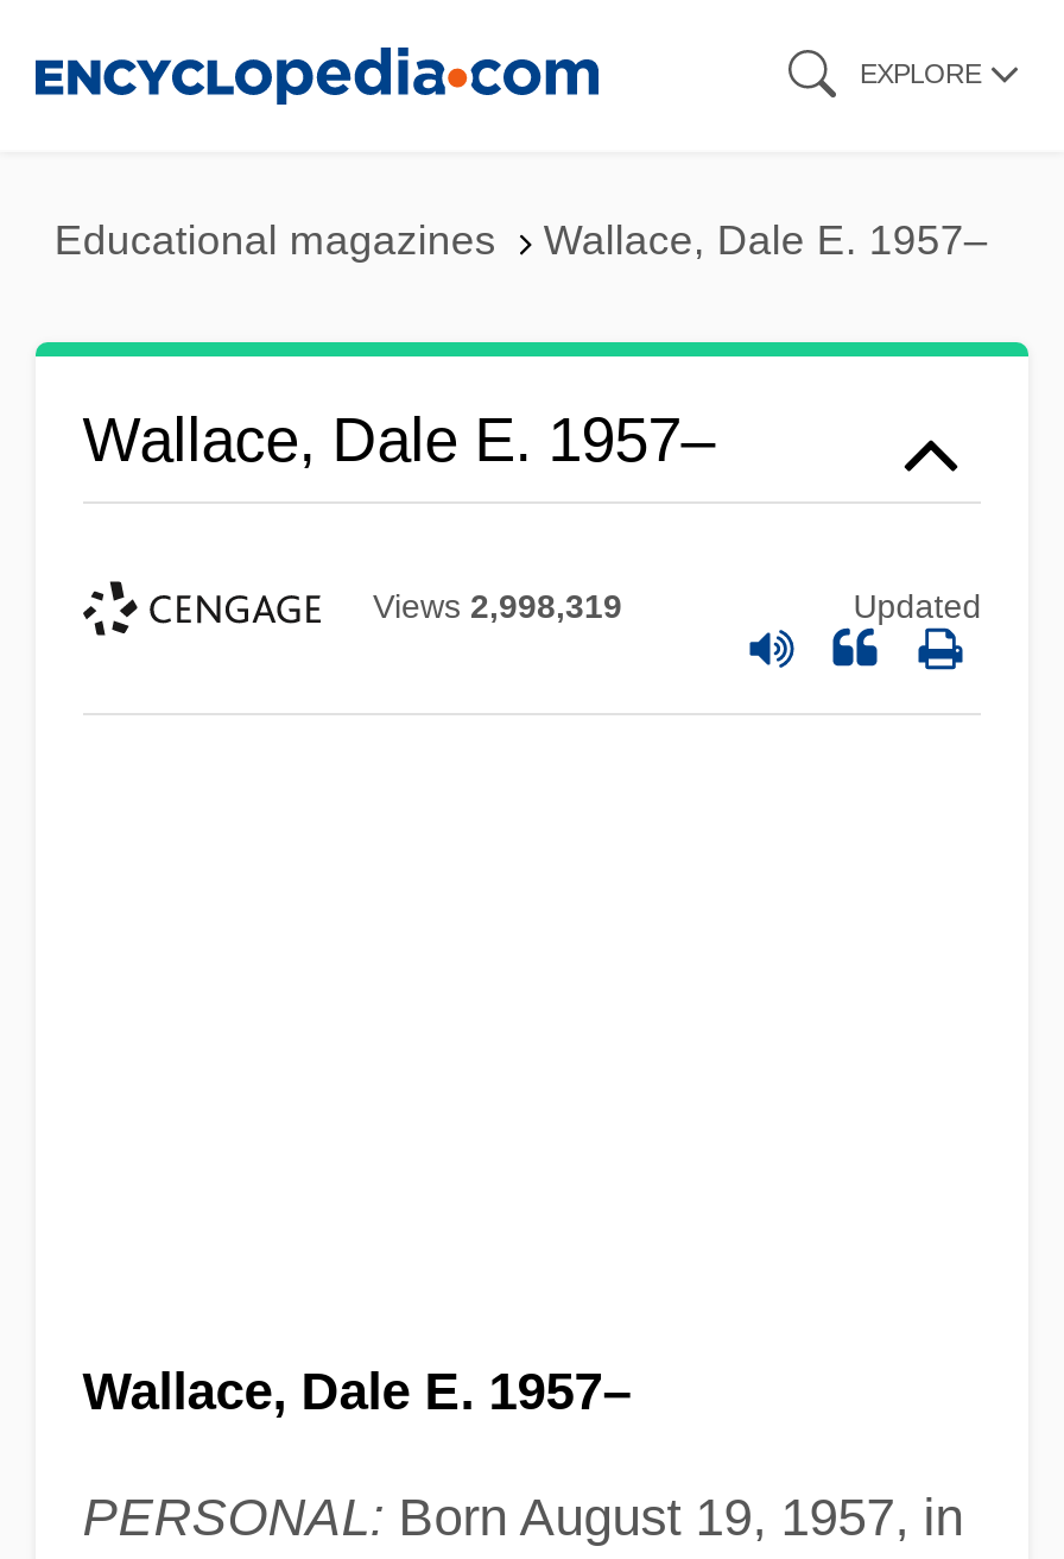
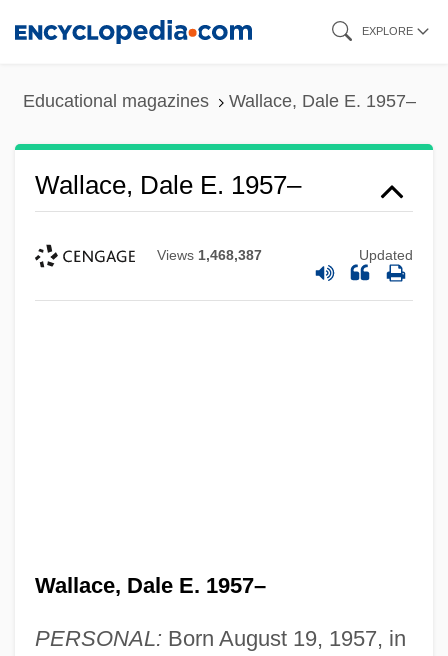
[373,588,622,626] Views 2,998,319 -> [157,247,262,263] Views 1,468,387

